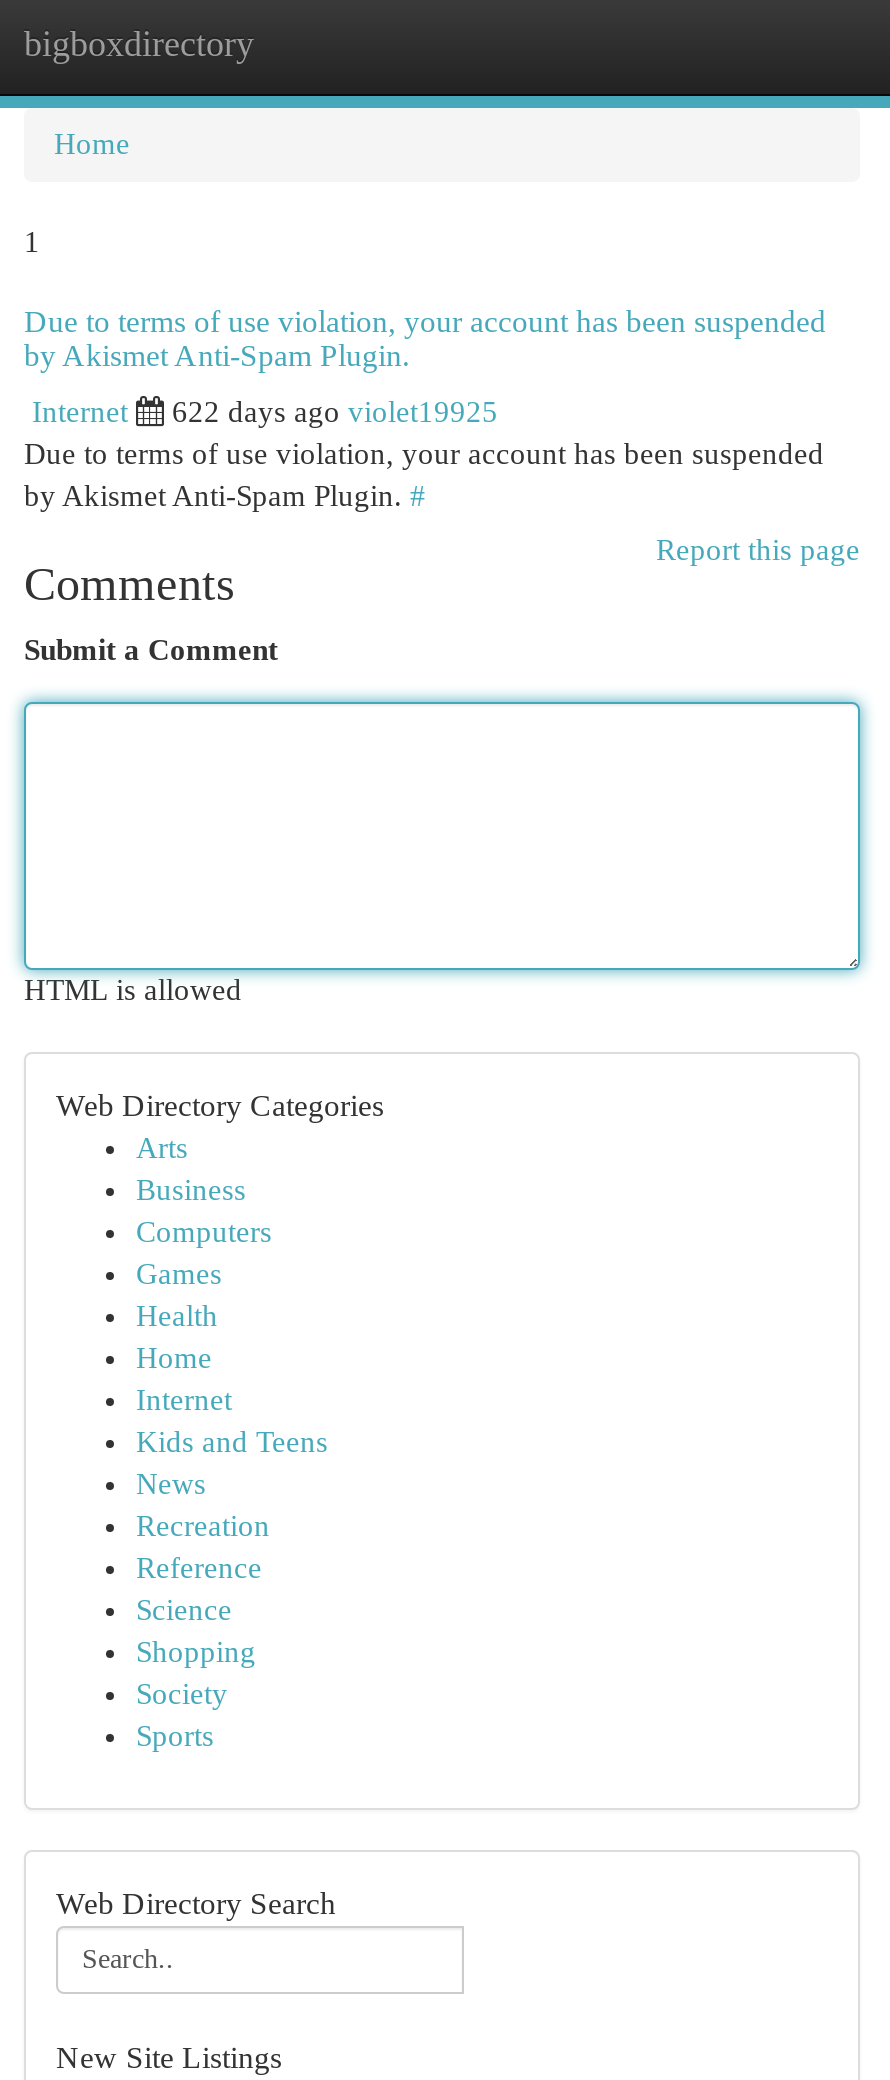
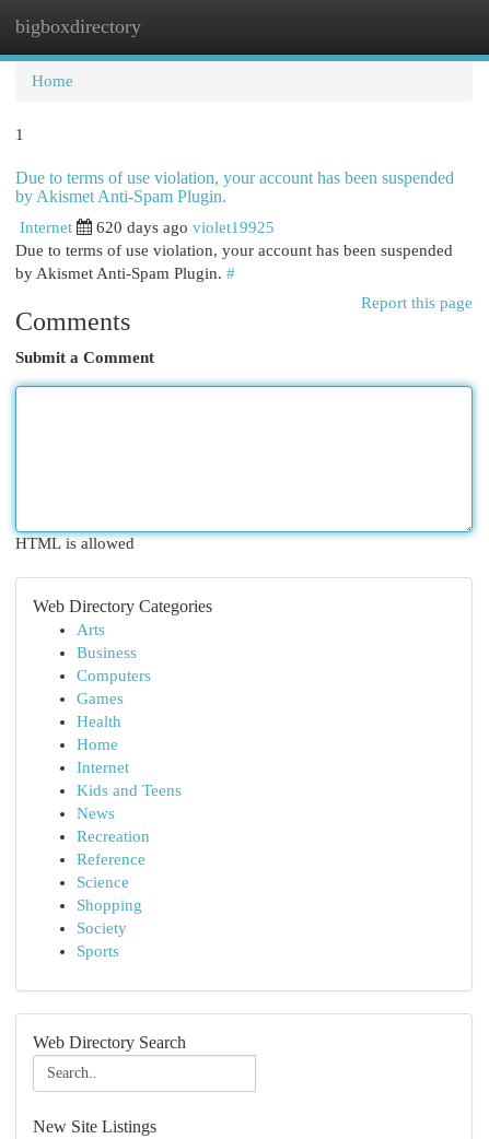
[172,396,498,428] 622 days ago violet19925 -> [96,219,275,236] 620 days ago violet19925

